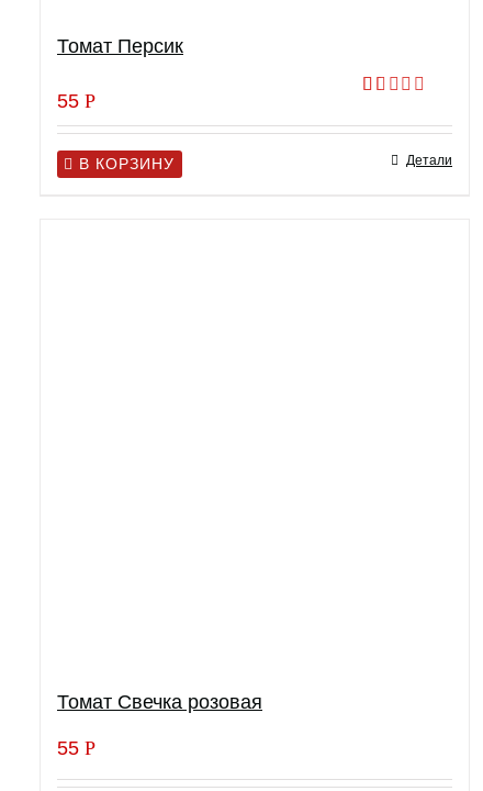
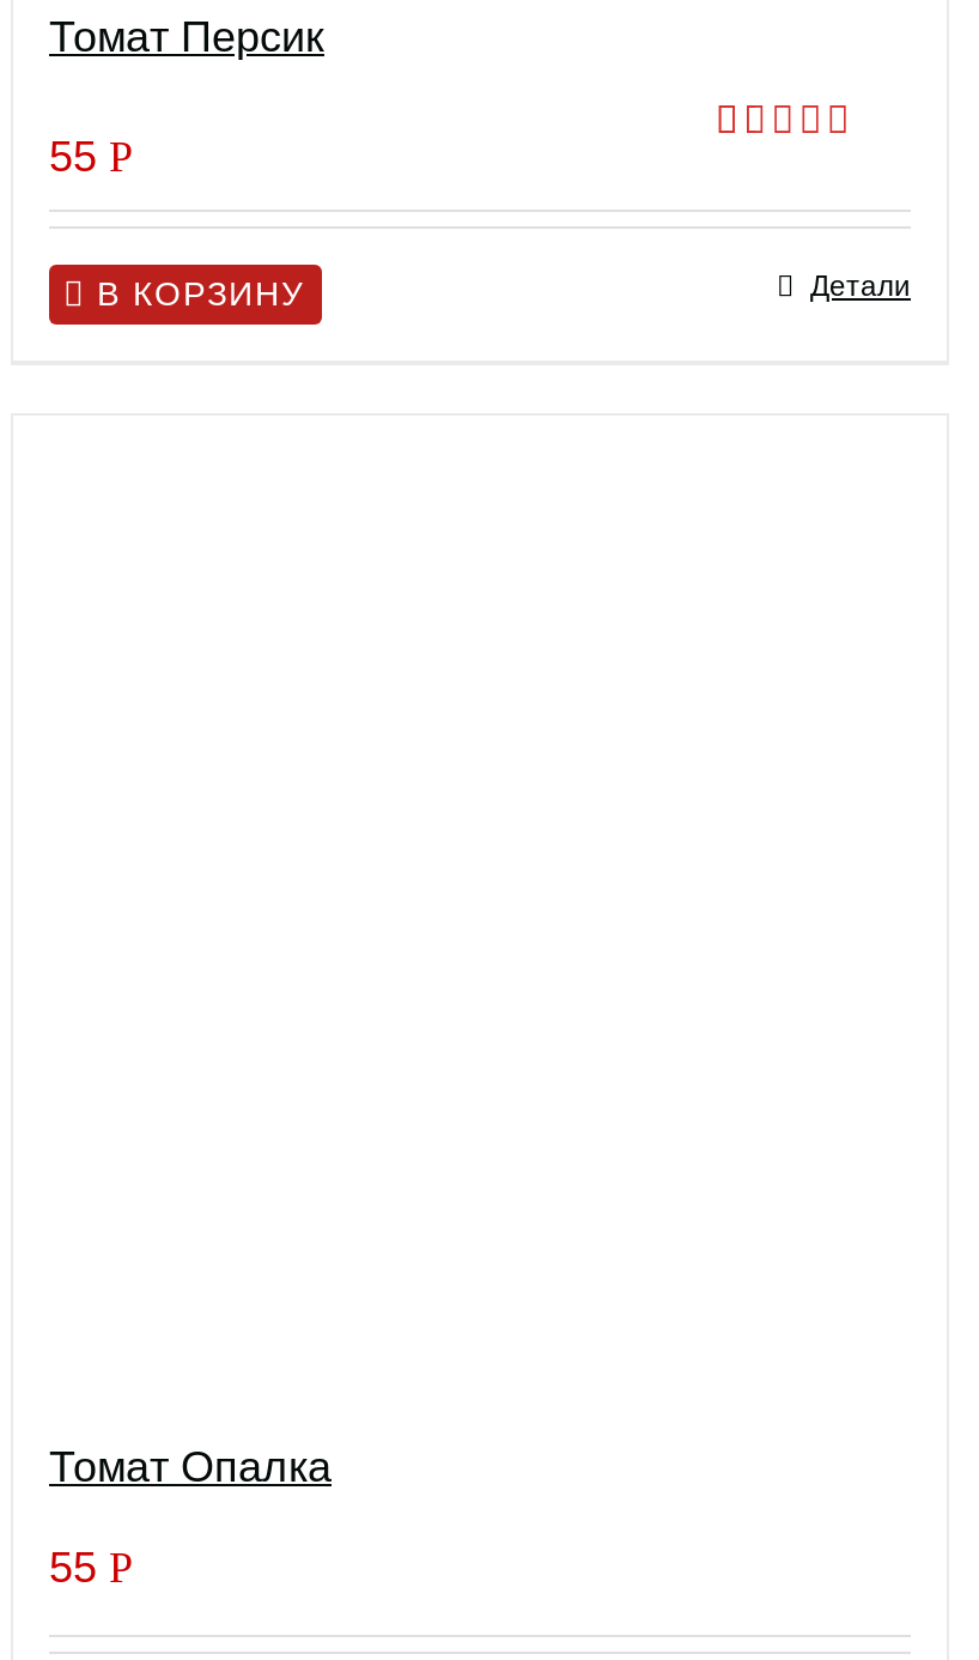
[57,691,262,713] Томат Свечка розовая -> [49,1444,332,1492] Томат Опалка

